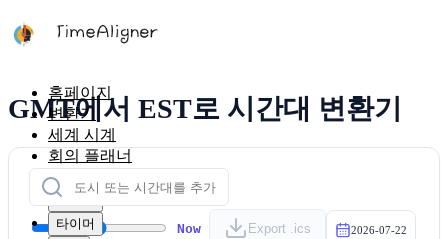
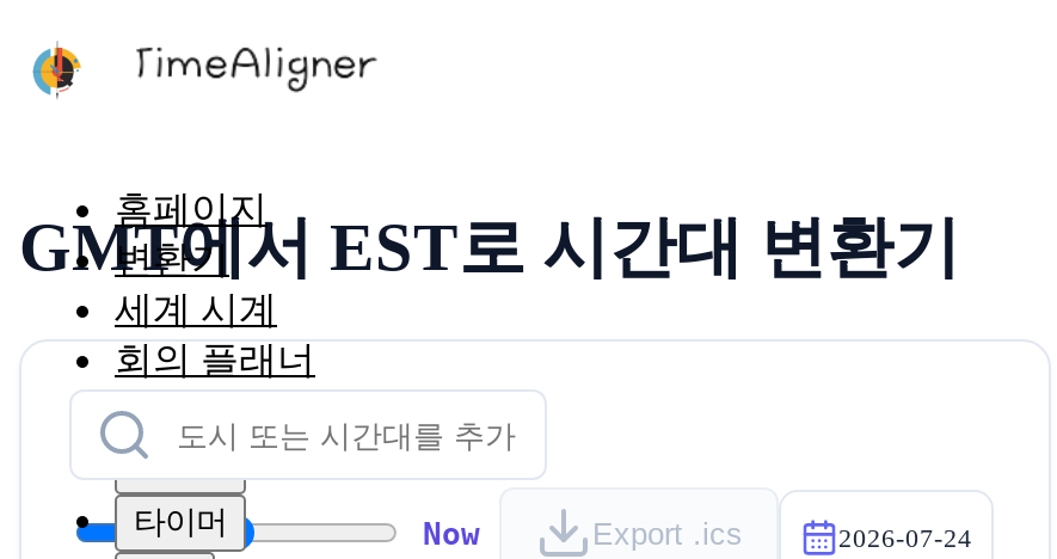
[351,224,407,236] 2026-07-22 -> [838,523,972,552] 2026-07-24

